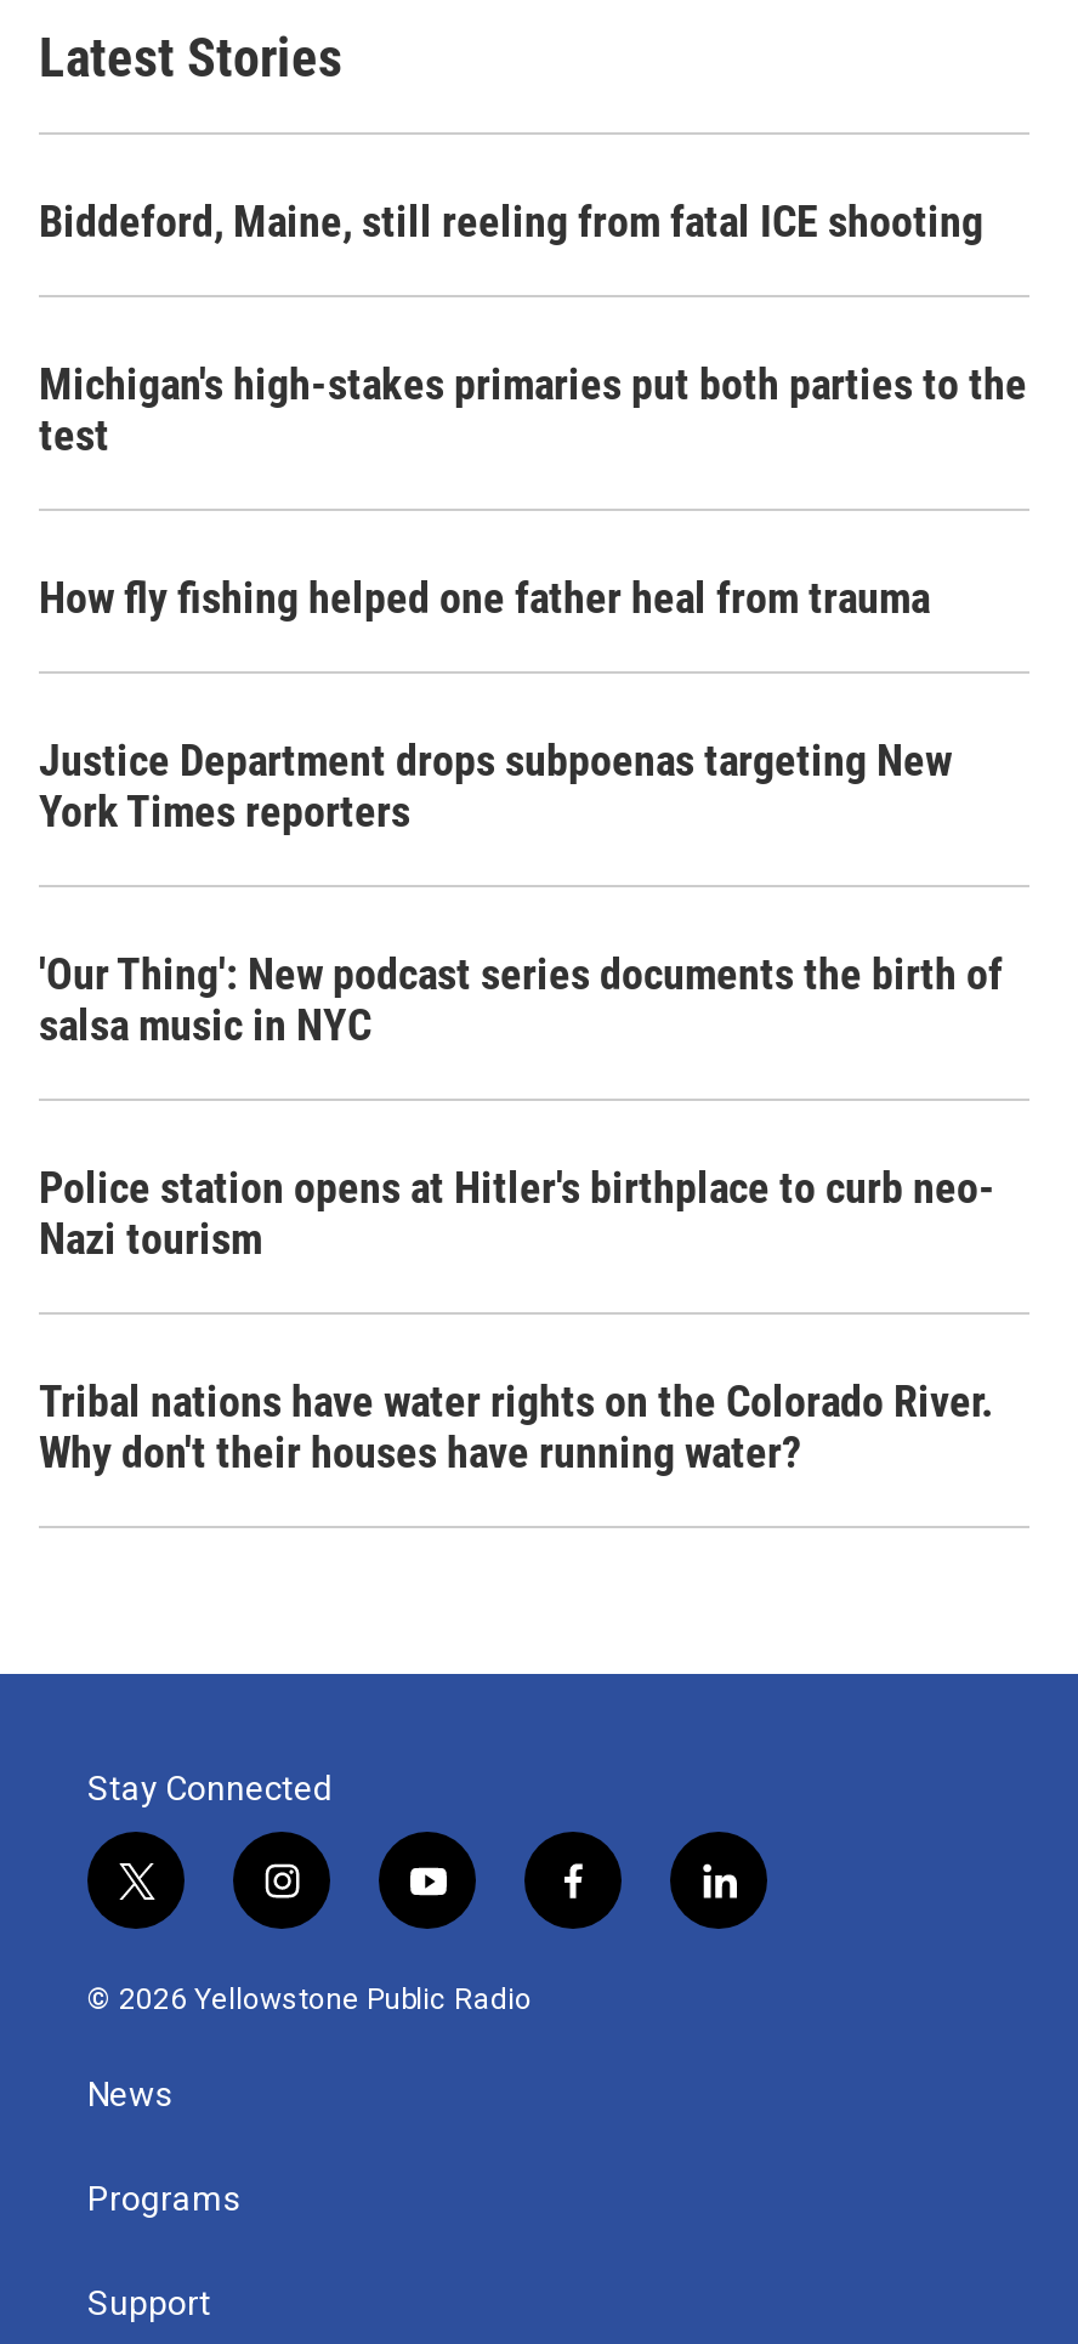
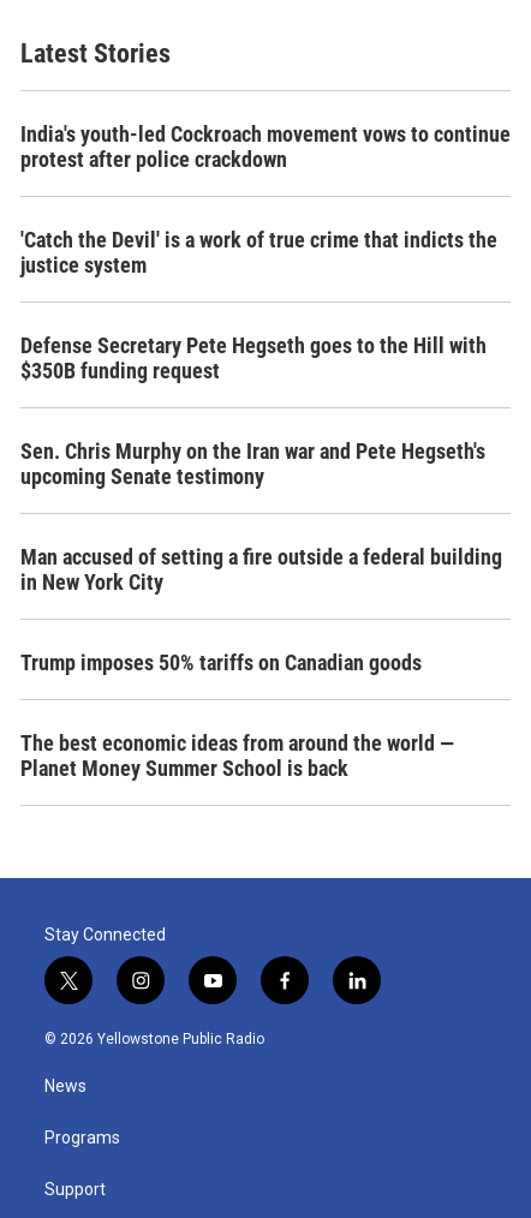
[39,196,983,247] Biddeford, Maine, still reeling from fatal ICE shooting -> [20,122,511,172] India's youth-led Cockroach movement vows to continue | protest after police crackdown
[39,359,1027,461] Michigan's high-stakes primaries put both parties to the | test -> [20,227,497,278] 'Catch the Devil' is a work of true crime that indicts the | justice system
[39,572,930,623] How fly fishing helped one father heal from trauma -> [20,333,487,383] Defense Secretary Pete Hegseth goes to the Hill with | $350B funding request
[39,735,952,837] Justice Department drops subpoenas targeting New | York Times reporters -> [20,439,485,489] Sen. Chris Murphy on the Iran war and Pete Hegseth's | upcoming Senate testimony
[39,949,1003,1050] 'Our Thing': New podcast series documents the birth of | salsa music in NYC -> [20,544,502,595] Man accused of setting a fire outside a federal building | in New York City
[39,1162,995,1264] Police station opens at Hitler's birthplace to curb neo- | Nazi tourism -> [20,650,422,675] Trump imposes 50% tariffs on Canadian goods
[39,1376,993,1478] Tribal nations have water rights on the Colorado River. | Why don't their houses have running water? -> [20,731,454,781] The best economic ideas from around the world — | Planet Money Summer School is back

